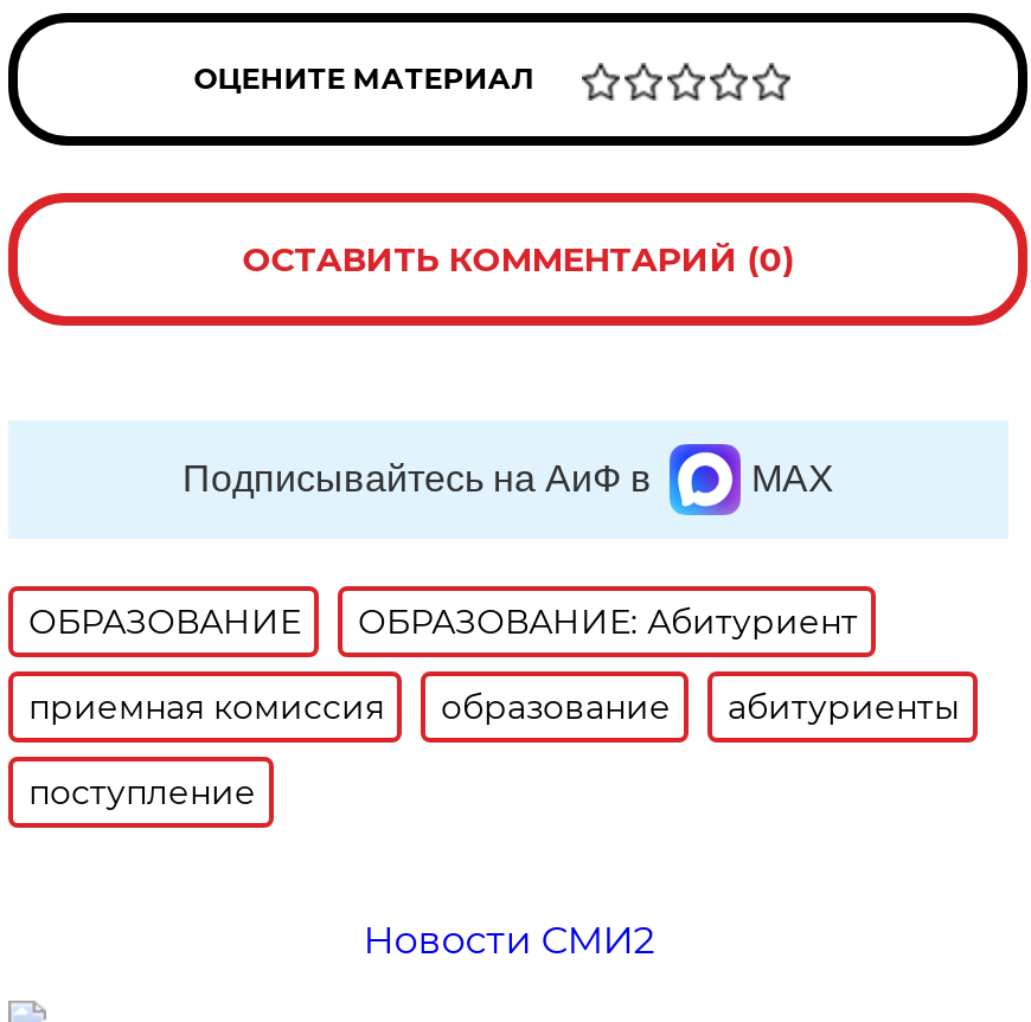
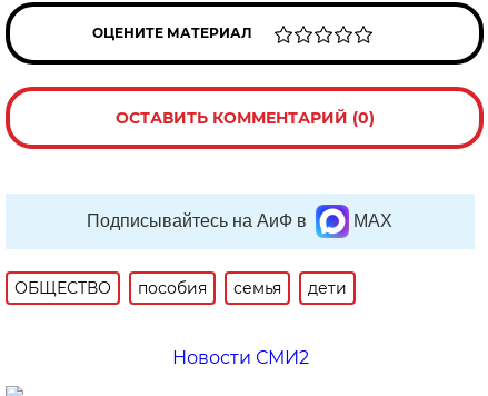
[28,600,960,813] ОБРАЗОВАНИЕ | ОБРАЗОВАНИЕ: Абитуриент | приемная комиссия | образование | абитуриенты | поступление -> [15,278,347,298] ОБЩЕСТВО | пособия | семья | дети

